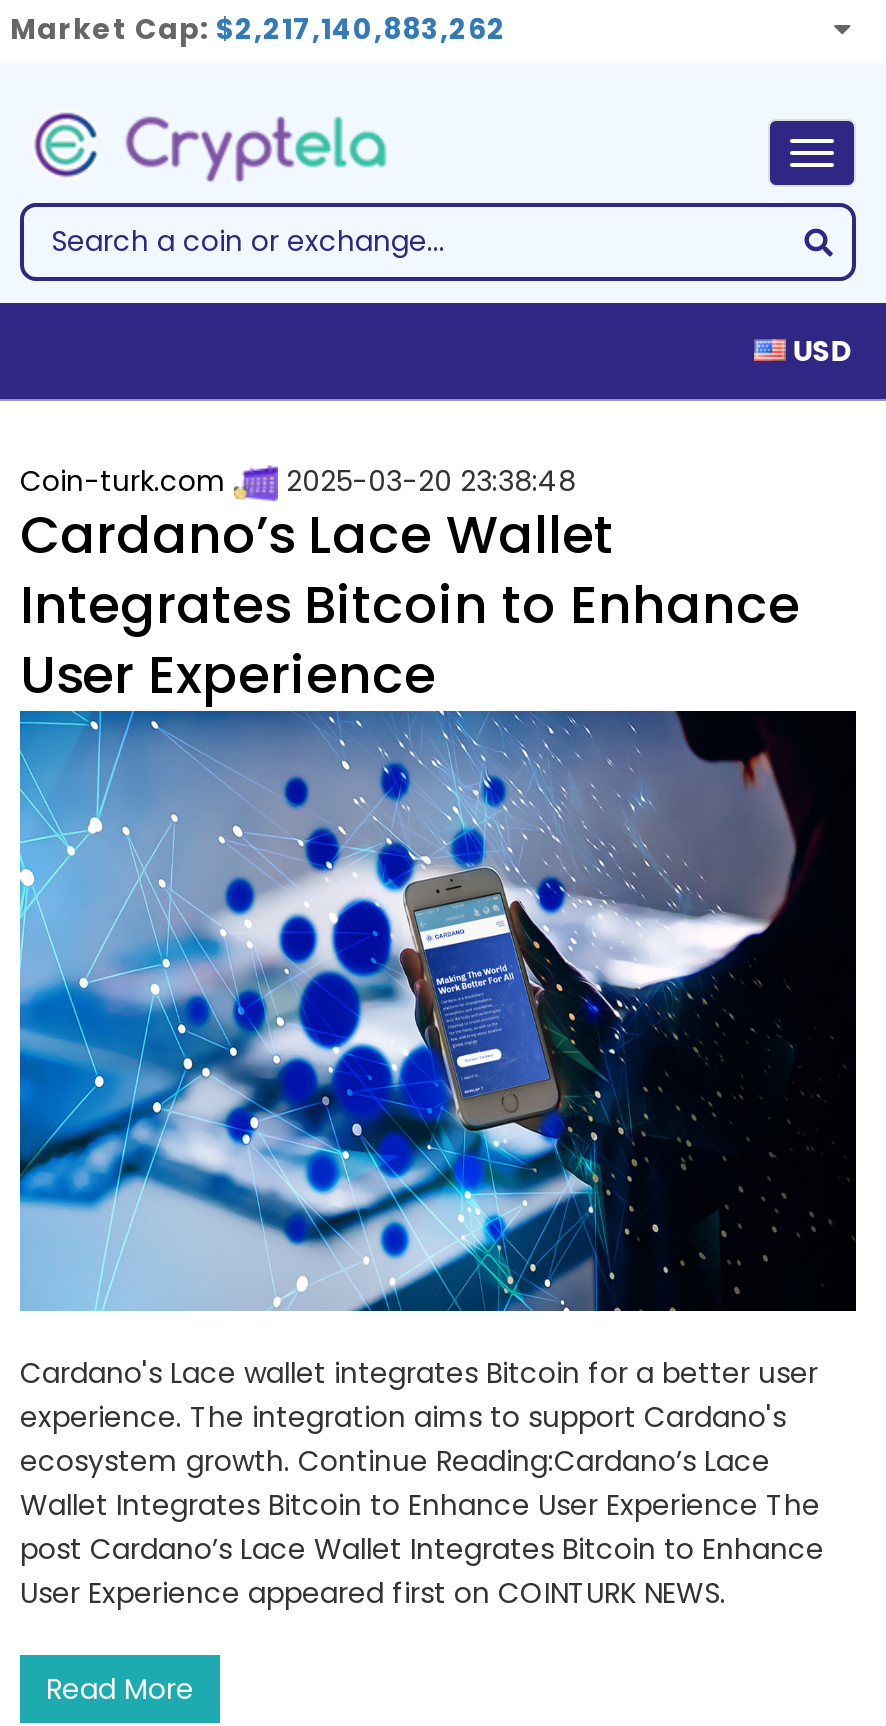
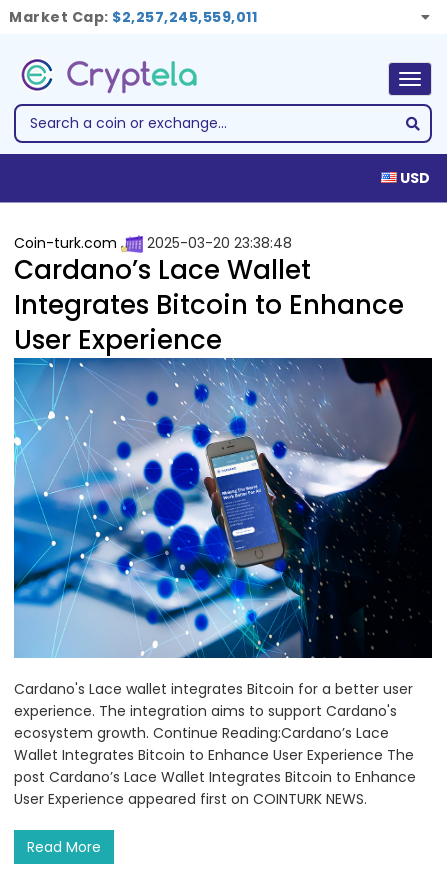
[10,9,506,49] Market Cap: $2,217,140,883,262 -> [9,7,257,27] Market Cap: $2,257,245,559,011

